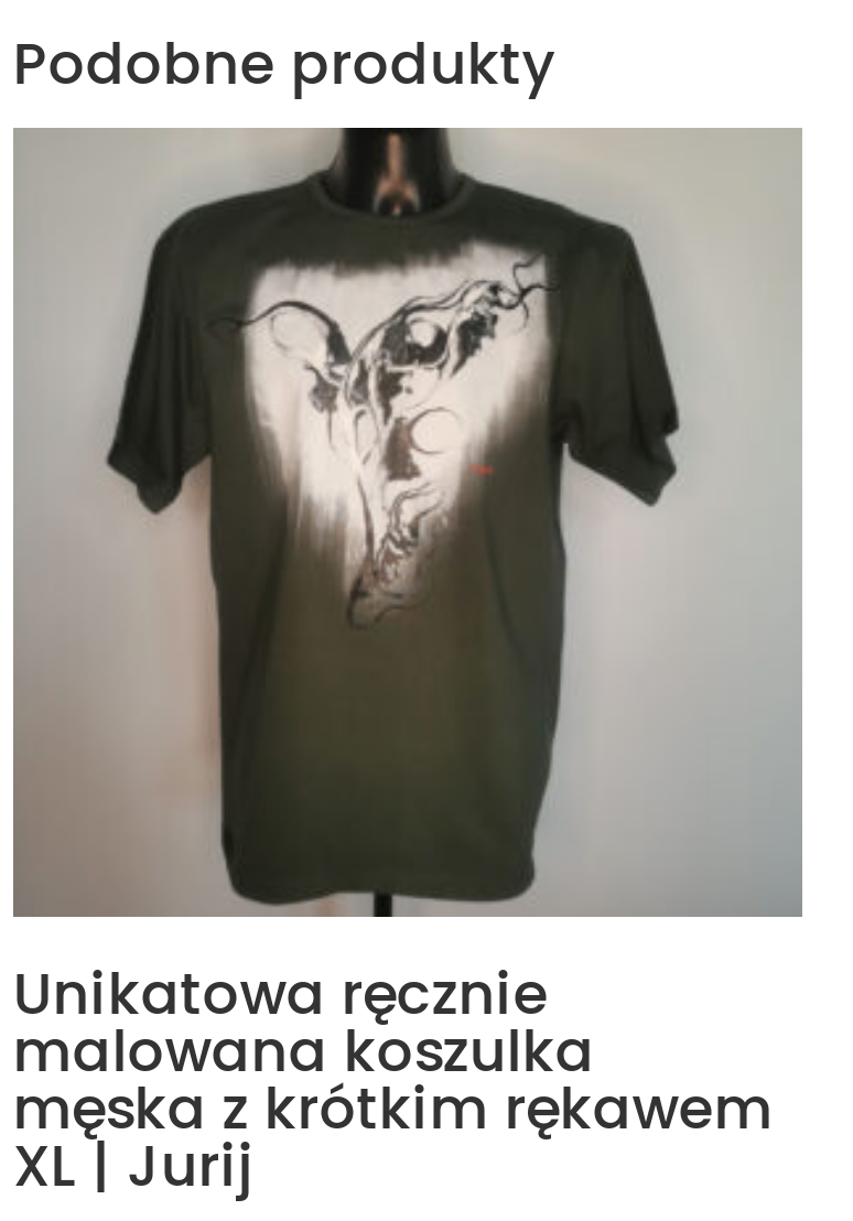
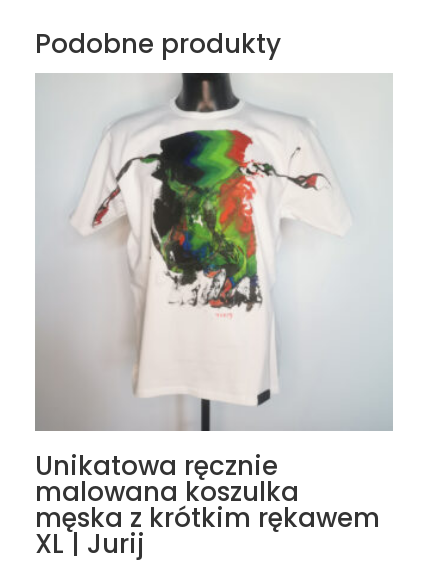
[15,128,800,917] [image] -> [35,73,391,431] [image]

